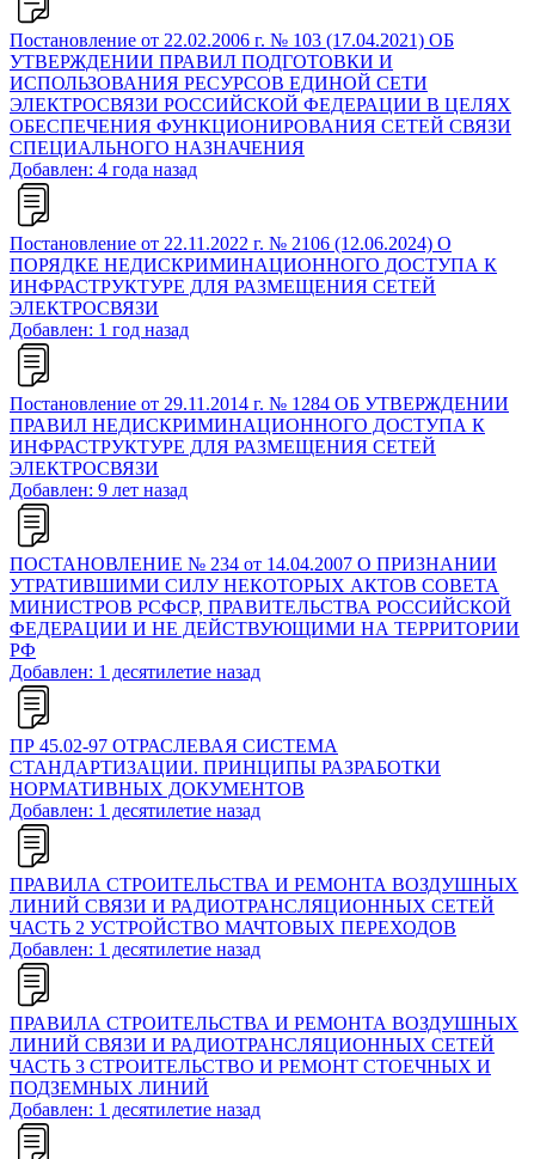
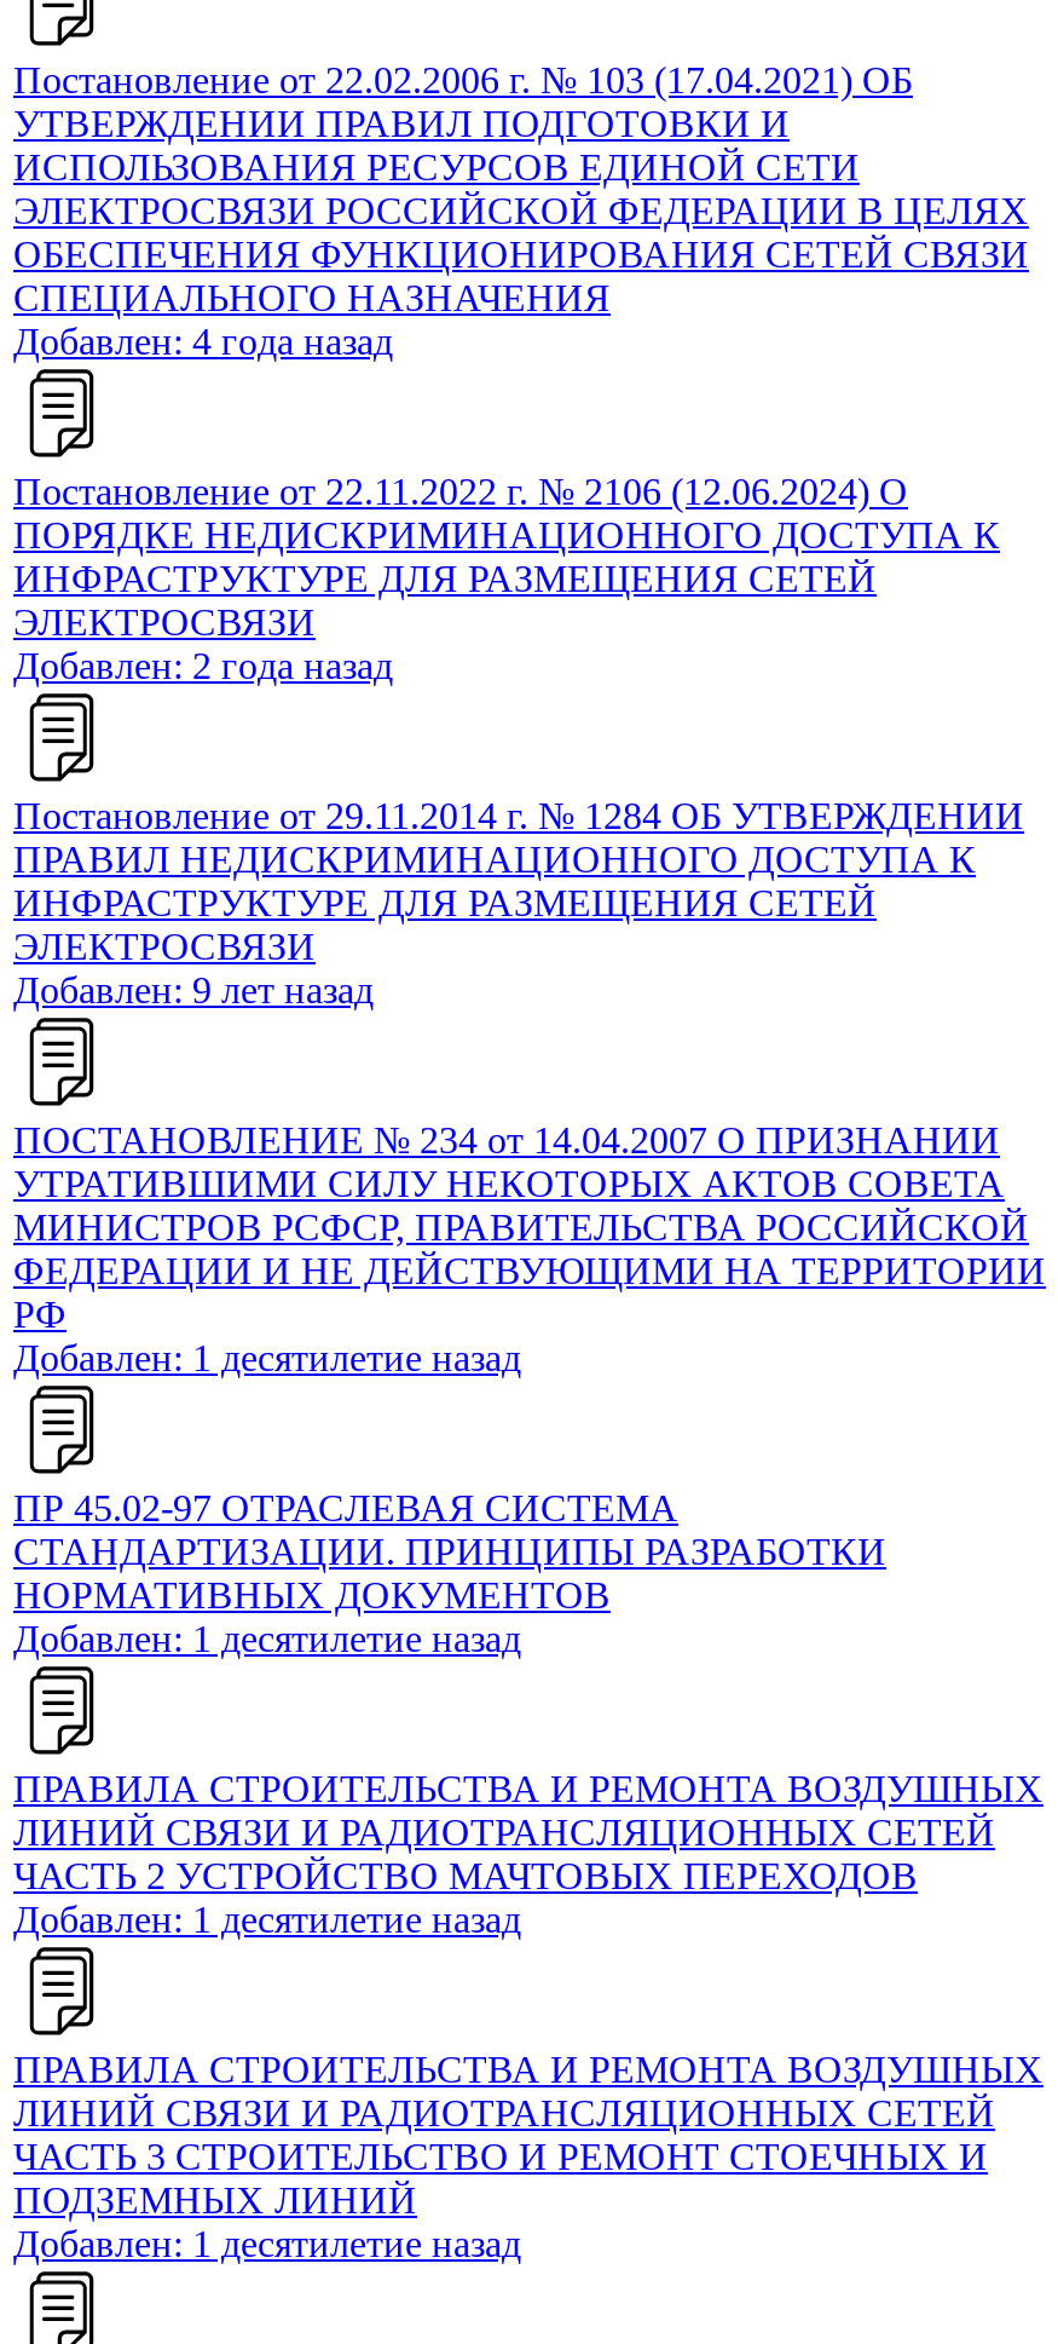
[10,319,189,340] Добавлен: 1 год назад -> [13,645,393,686] Добавлен: 2 года назад

